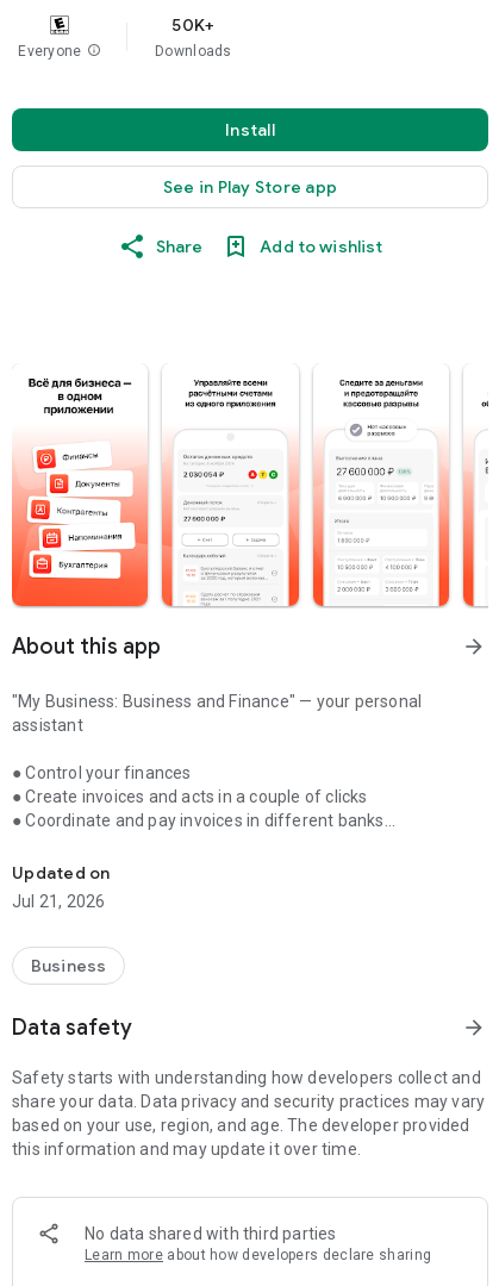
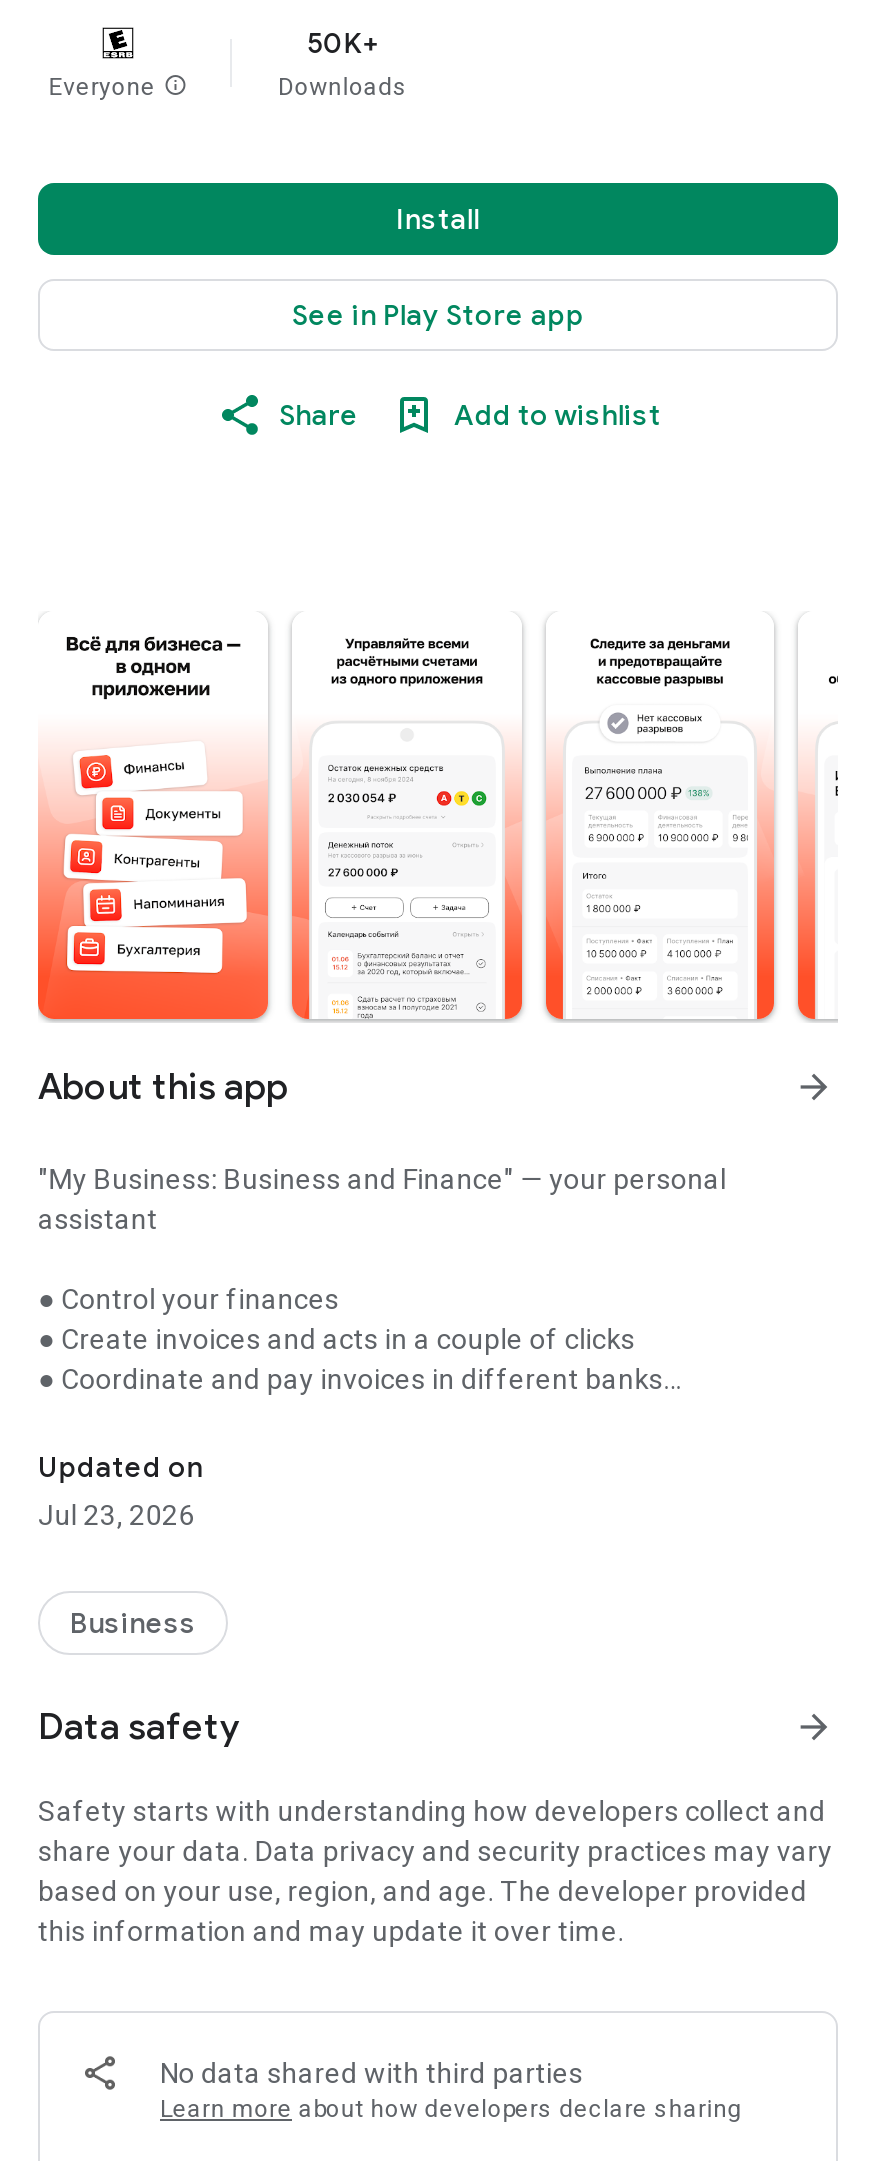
[12,892,105,911] Jul 21, 2026 -> [38,1499,195,1531] Jul 23, 2026

